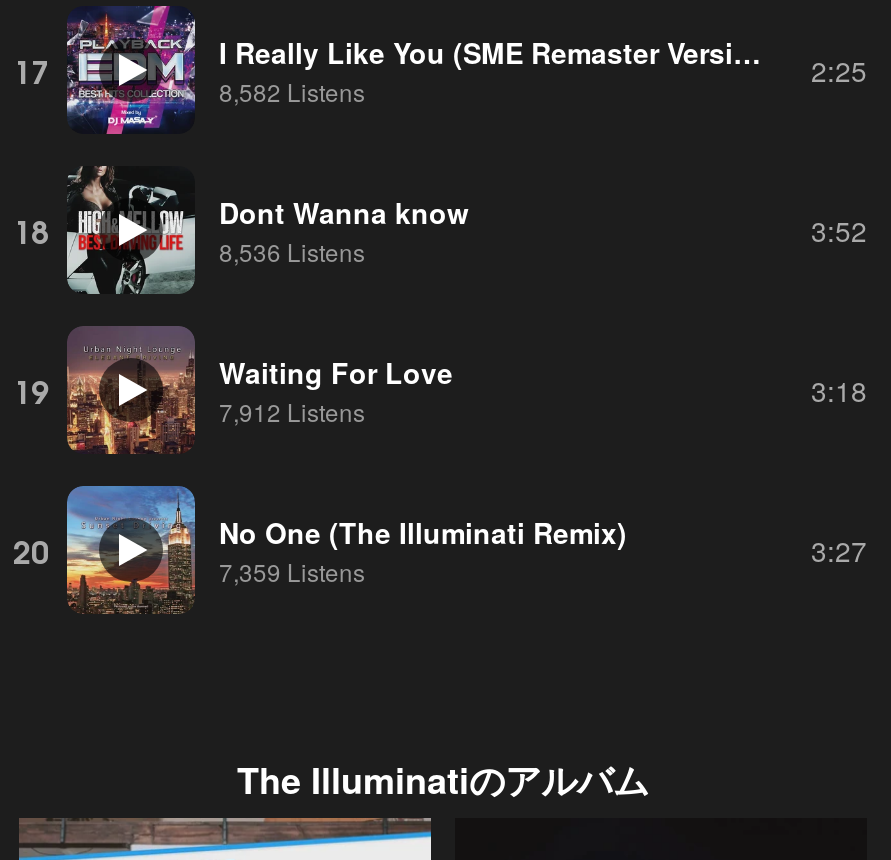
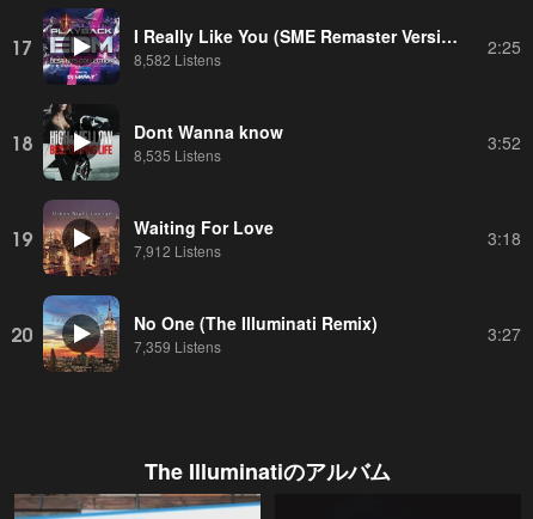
[219,233,365,267] 8,536 Listens -> [134,144,221,164] 8,535 Listens

